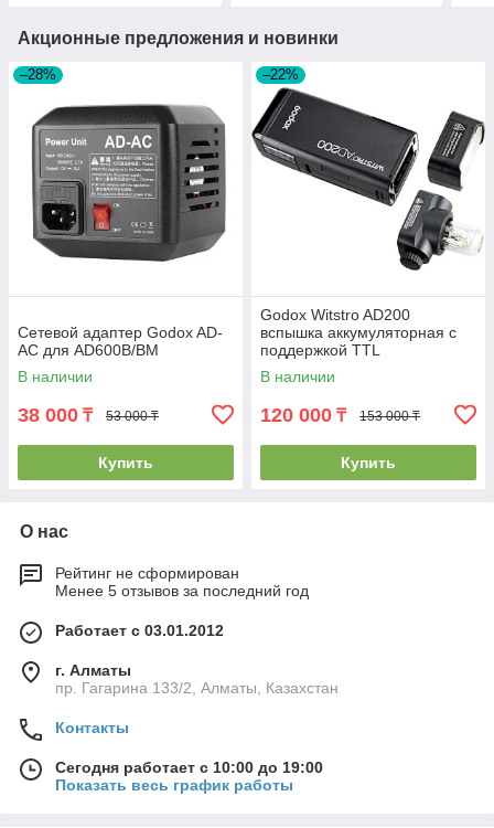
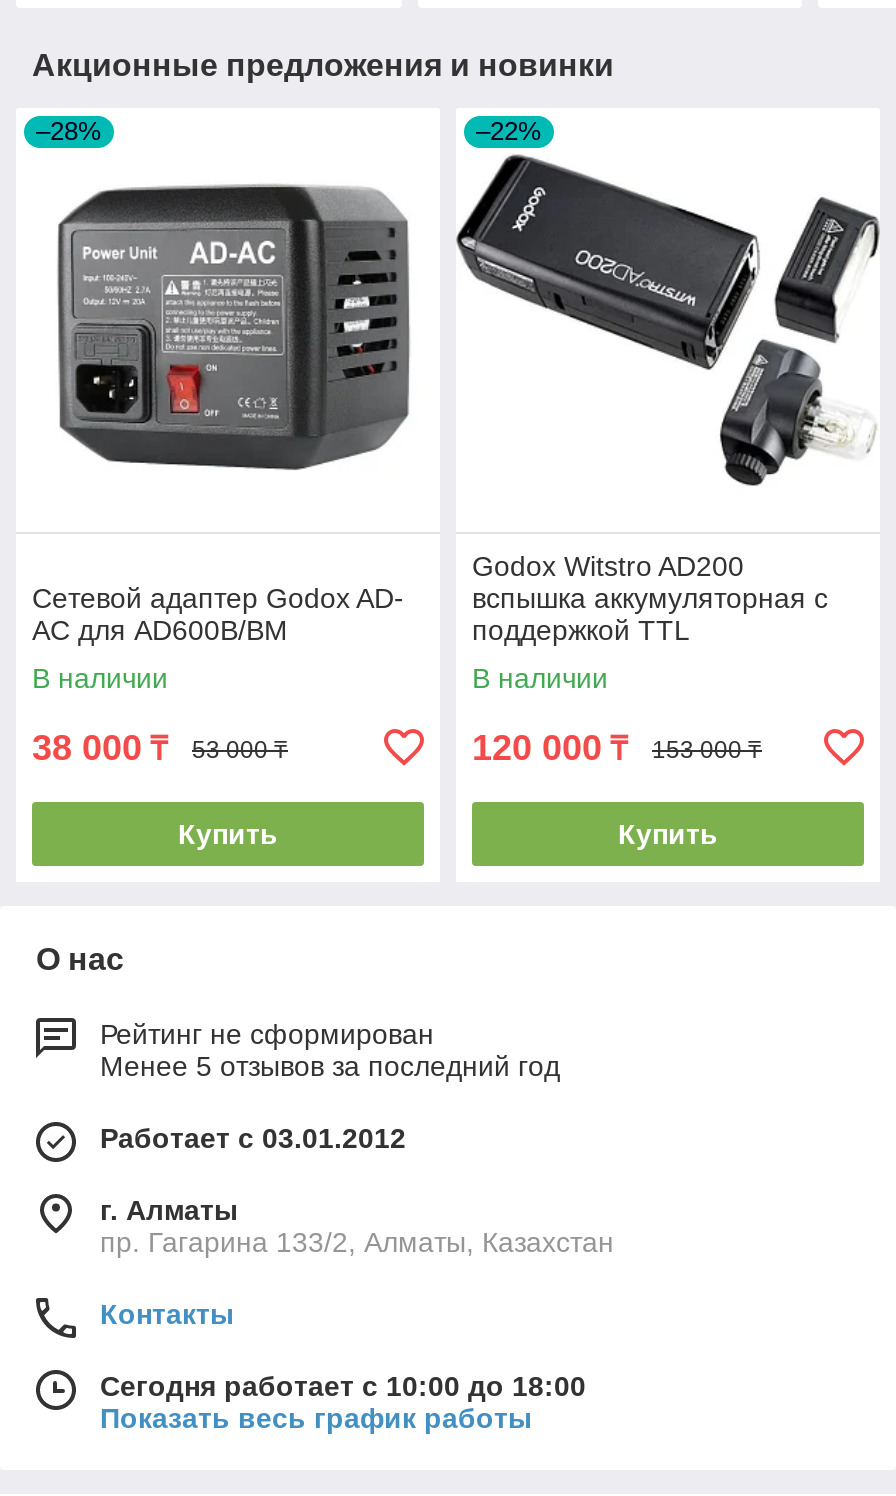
[55,759,323,777] Сегодня работает с 10:00 до 19:00 -> [100,1371,586,1403] Сегодня работает с 10:00 до 18:00

